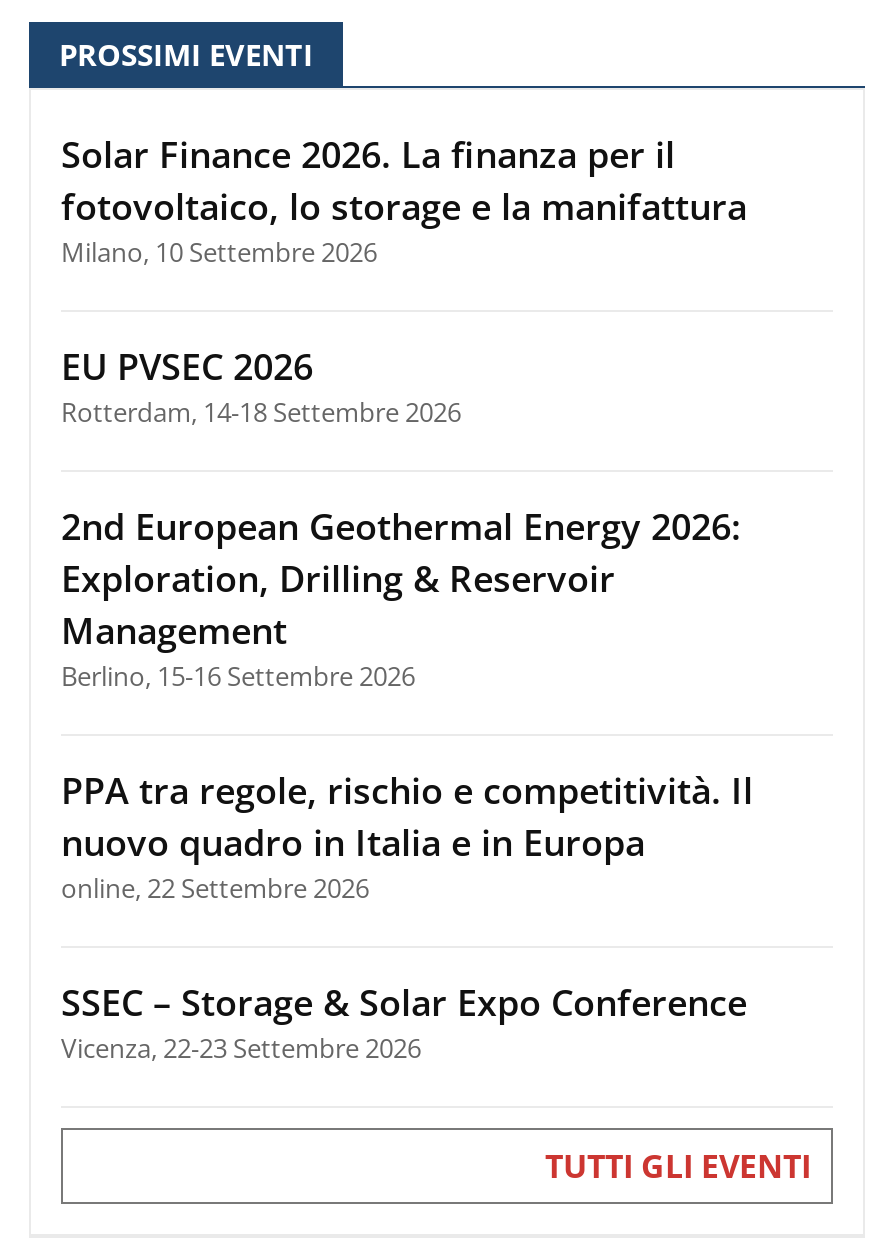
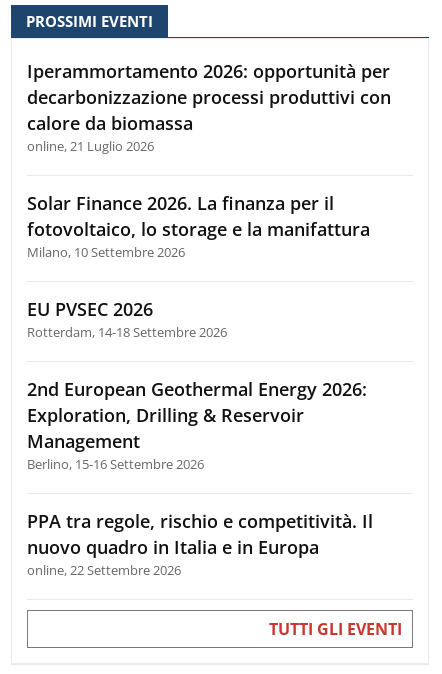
none -> [27,59,391,155] Iperammortamento 2026: opportunità per | decarbonizzazione processi produttivi con | calore da biomassa | online, 21 Luglio 2026
moved [61,130,753,906] -> [27,191,373,579]: Solar Finance 2026. La finanza per il | fotovoltaico, lo storage e la manifattura | Milano, 10 Settembre 2026 | ... | nuovo quadro in Italia e in Europa | online, 22 Settembre 2026
[61,978,747,1066] SSEC – Storage & Solar Expo Conference | Vicenza, 22-23 Settembre 2026 -> none

